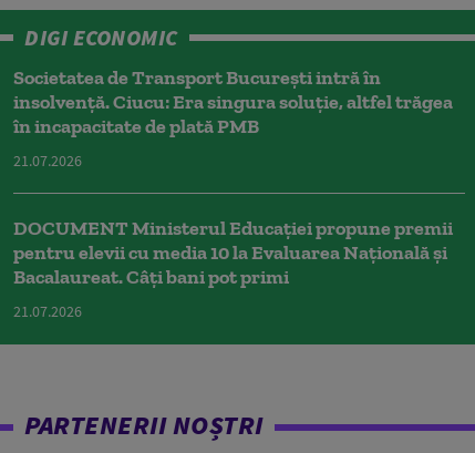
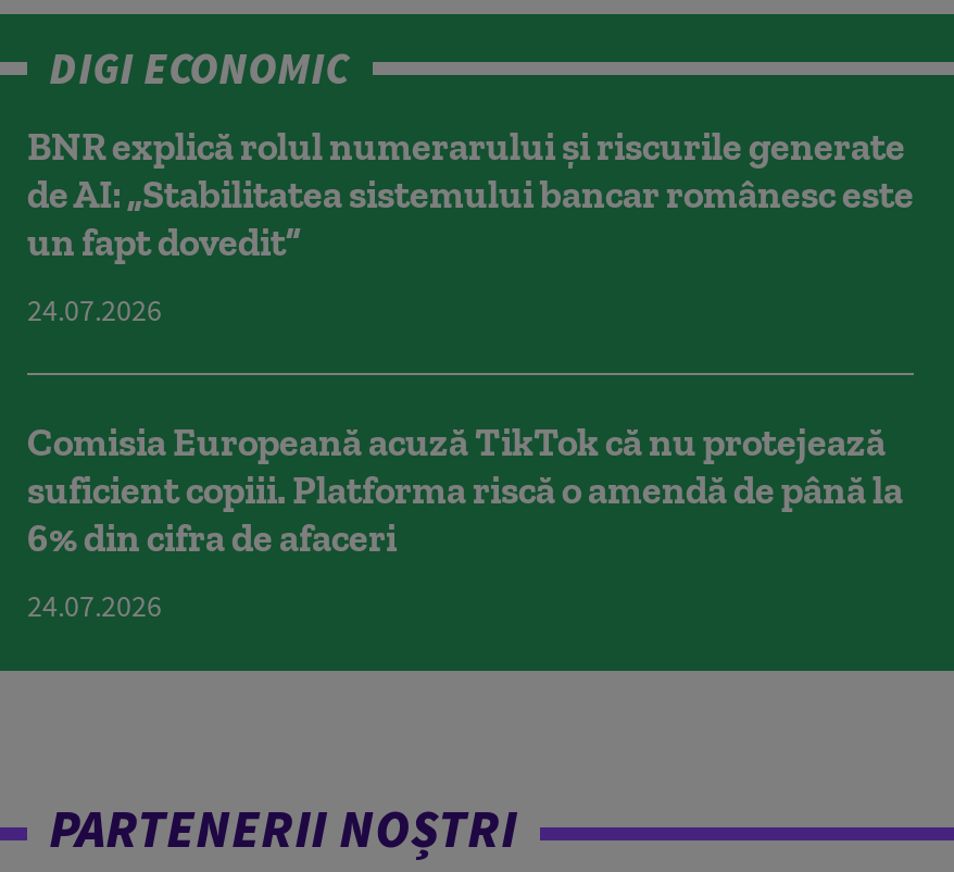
[13,65,453,138] Societatea de Transport București intră în | insolvență. Ciucu: Era singura soluție, altfel trăgea | în incapacitate de plată PMB -> [27,123,914,266] BNR explică rolul numerarului și riscurile generate | de AI: „Stabilitatea sistemului bancar românesc este | un fapt dovedit”
[13,151,82,171] 21.07.2026 -> [27,290,162,329] 24.07.2026
[13,216,453,289] DOCUMENT Ministerul Educației propune premii | pentru elevii cu media 10 la Evaluarea Națională și | Bacalaureat. Câți bani pot primi -> [27,419,903,562] Comisia Europeană acuză TikTok că nu protejează | suficient copiii. Platforma riscă o amendă de până la | 6% din cifra de afaceri
[13,301,82,321] 21.07.2026 -> [27,586,162,625] 24.07.2026

